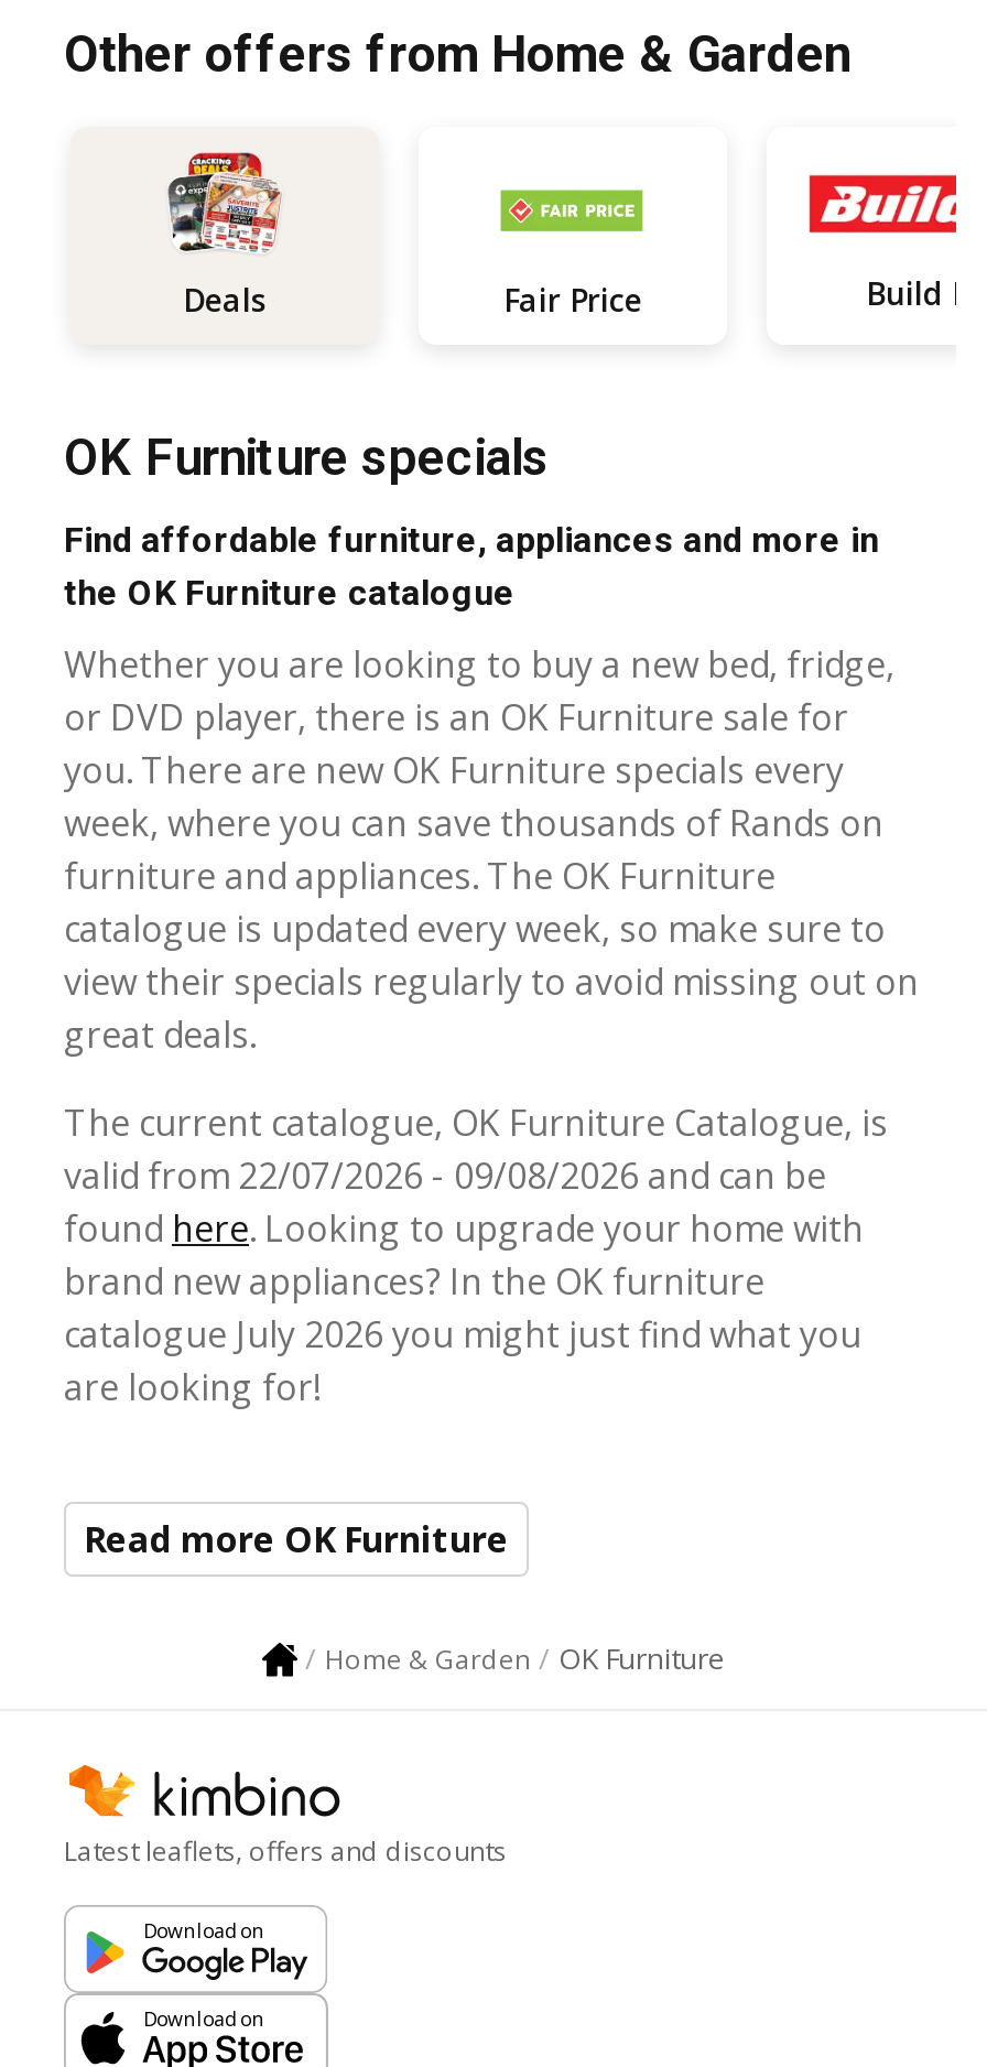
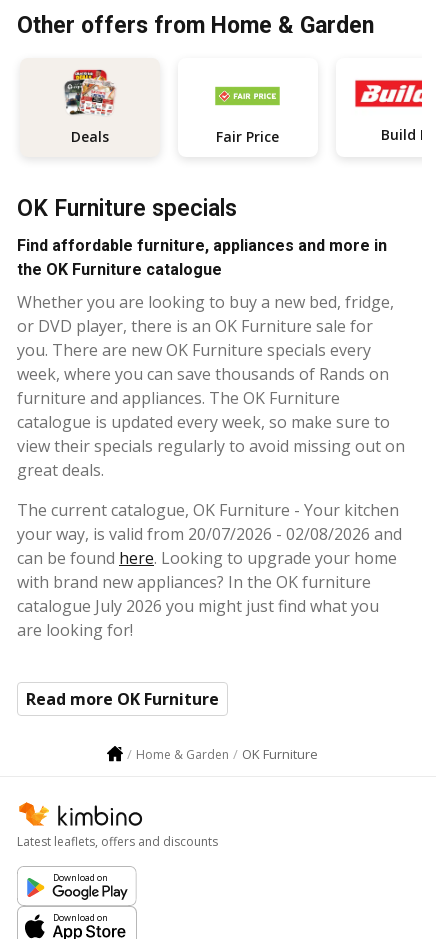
[64,1098,888,1305] The current catalogue, OK Furniture Catalogue, is | valid from 22/07/2026 - 09/08/2026 and can be | found here. Looking to upgrade your home with | brand new appliances? In the OK furniture -> [17,499,402,593] The current catalogue, OK Furniture - Your kitchen | your way, is valid from 20/07/2026 - 02/08/2026 and | can be found here. Looking to upgrade your home | with brand new appliances? In the OK furniture

